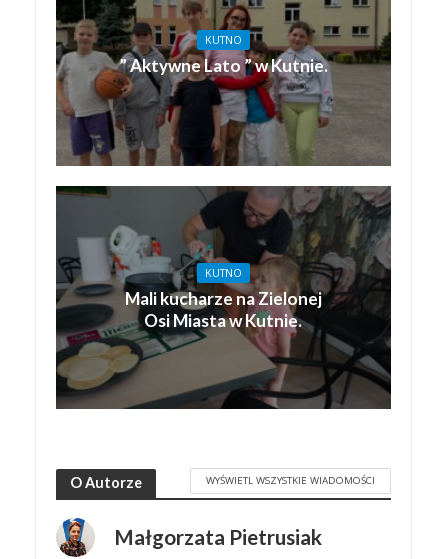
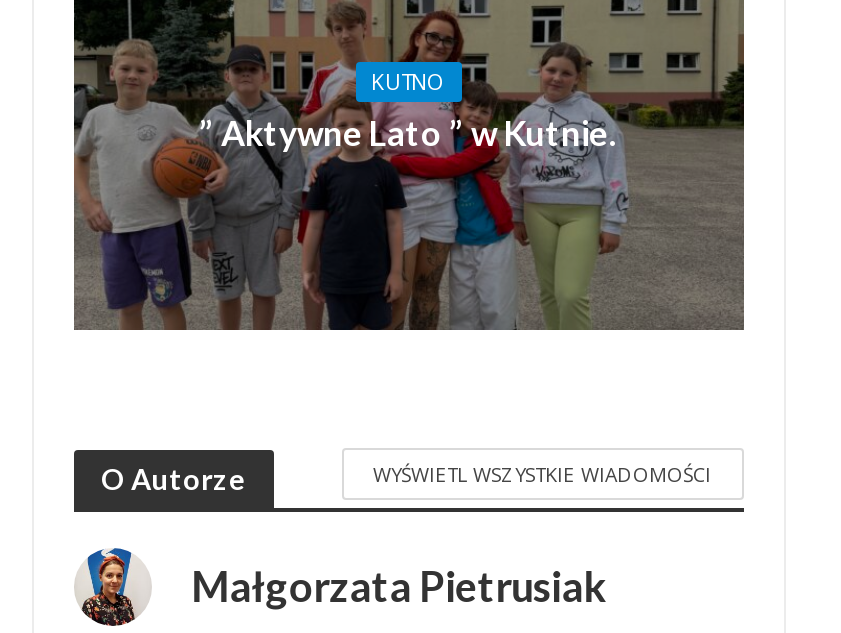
[55,185,391,410] [image] | KUTNO | Mali kucharze na Zielonej | Osi Miasta w Kutnie. -> none

